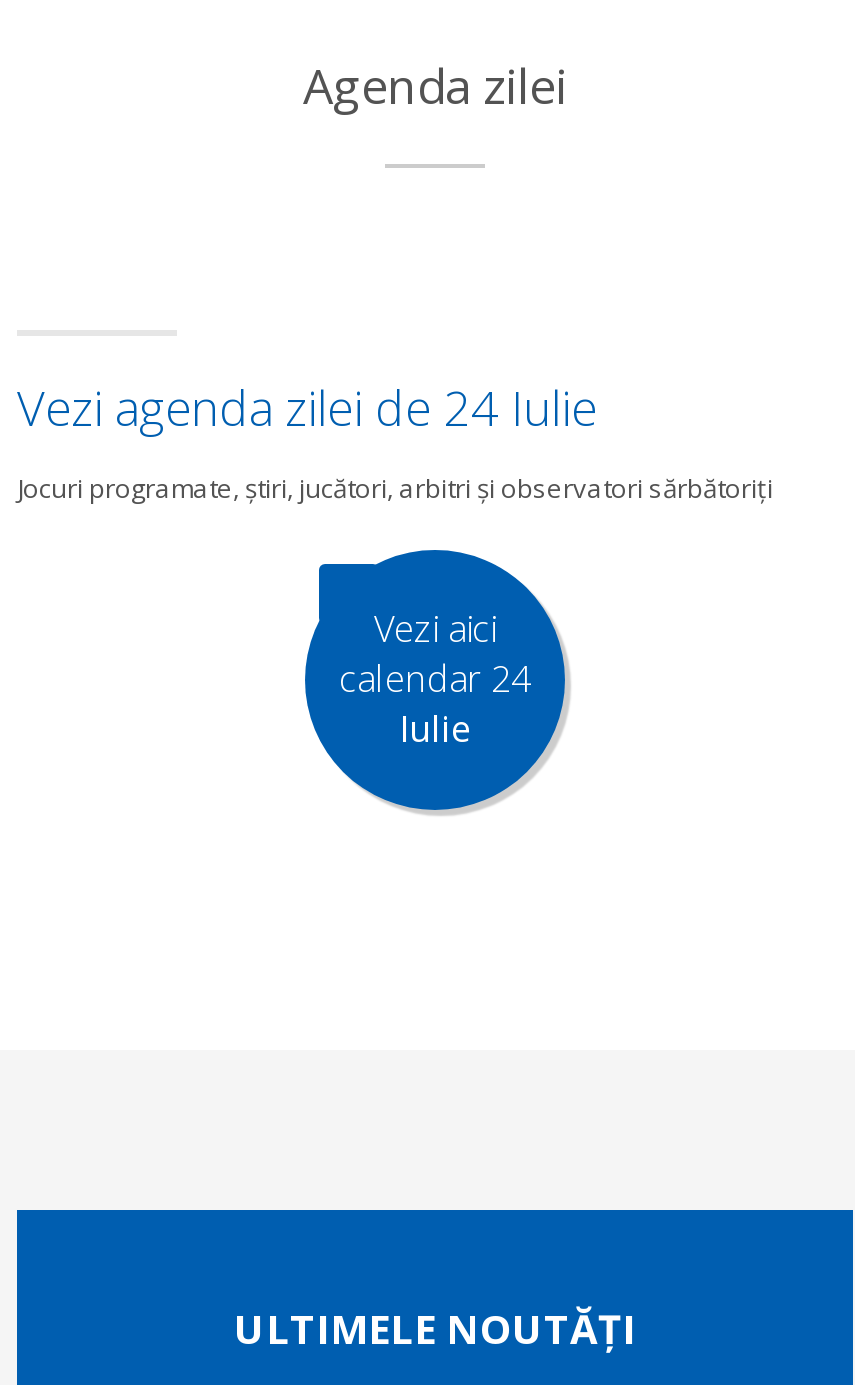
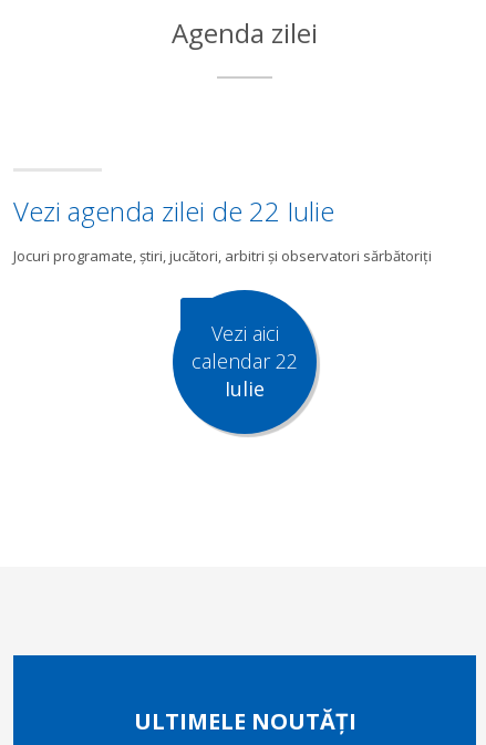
[17,373,597,439] Vezi agenda zilei de 24 Iulie -> [13,192,334,229] Vezi agenda zilei de 22 Iulie
[339,653,531,701] calendar 24 -> [192,347,298,374] calendar 22

